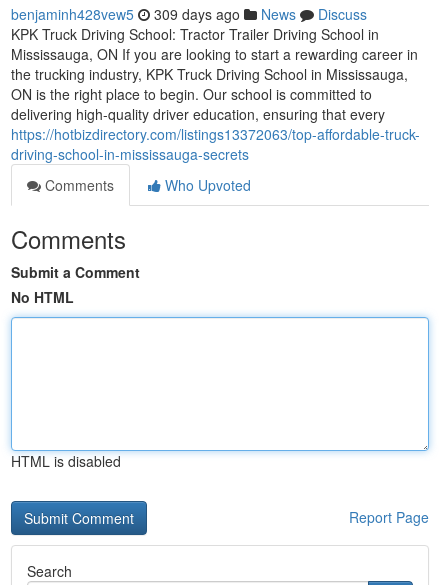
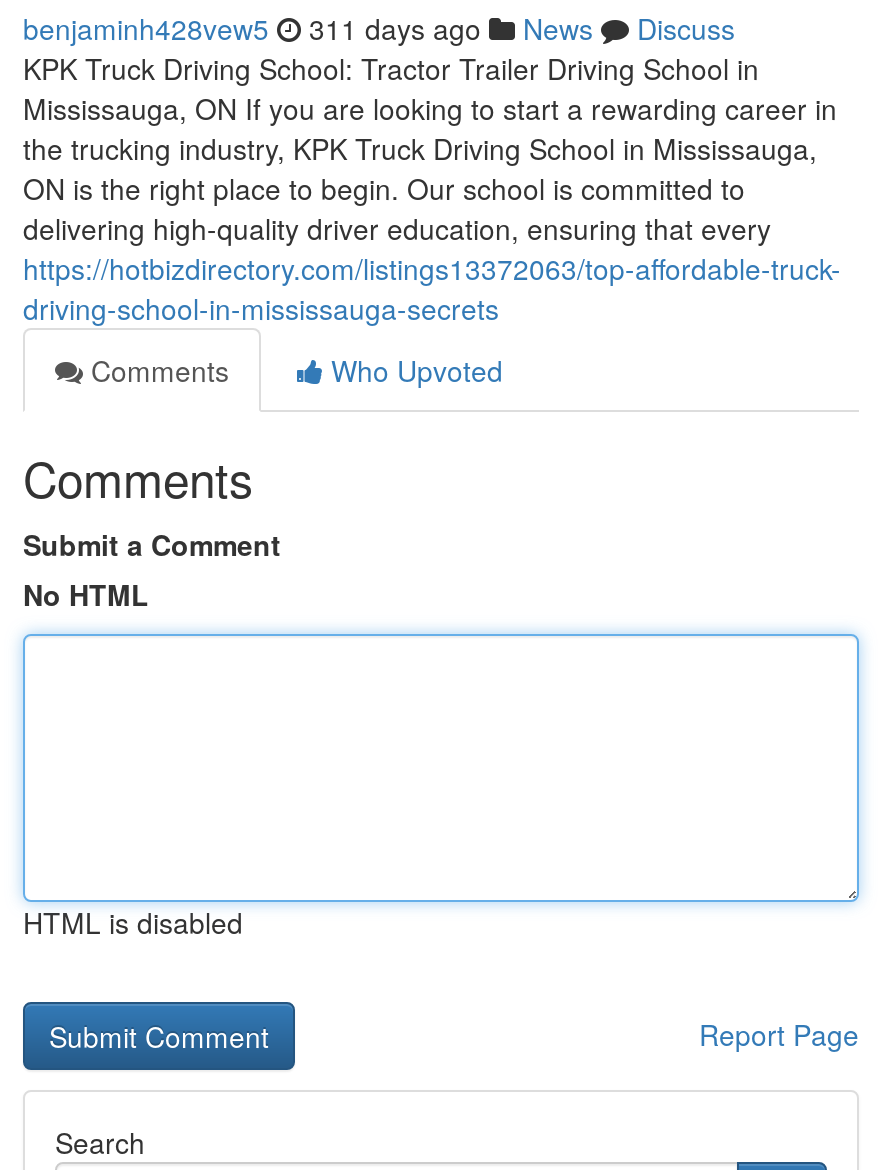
[11,4,367,24] benjaminh428vew5 309 days ago News Discuss -> [23,8,735,48] benjaminh428vew5 311 days ago News Discuss

